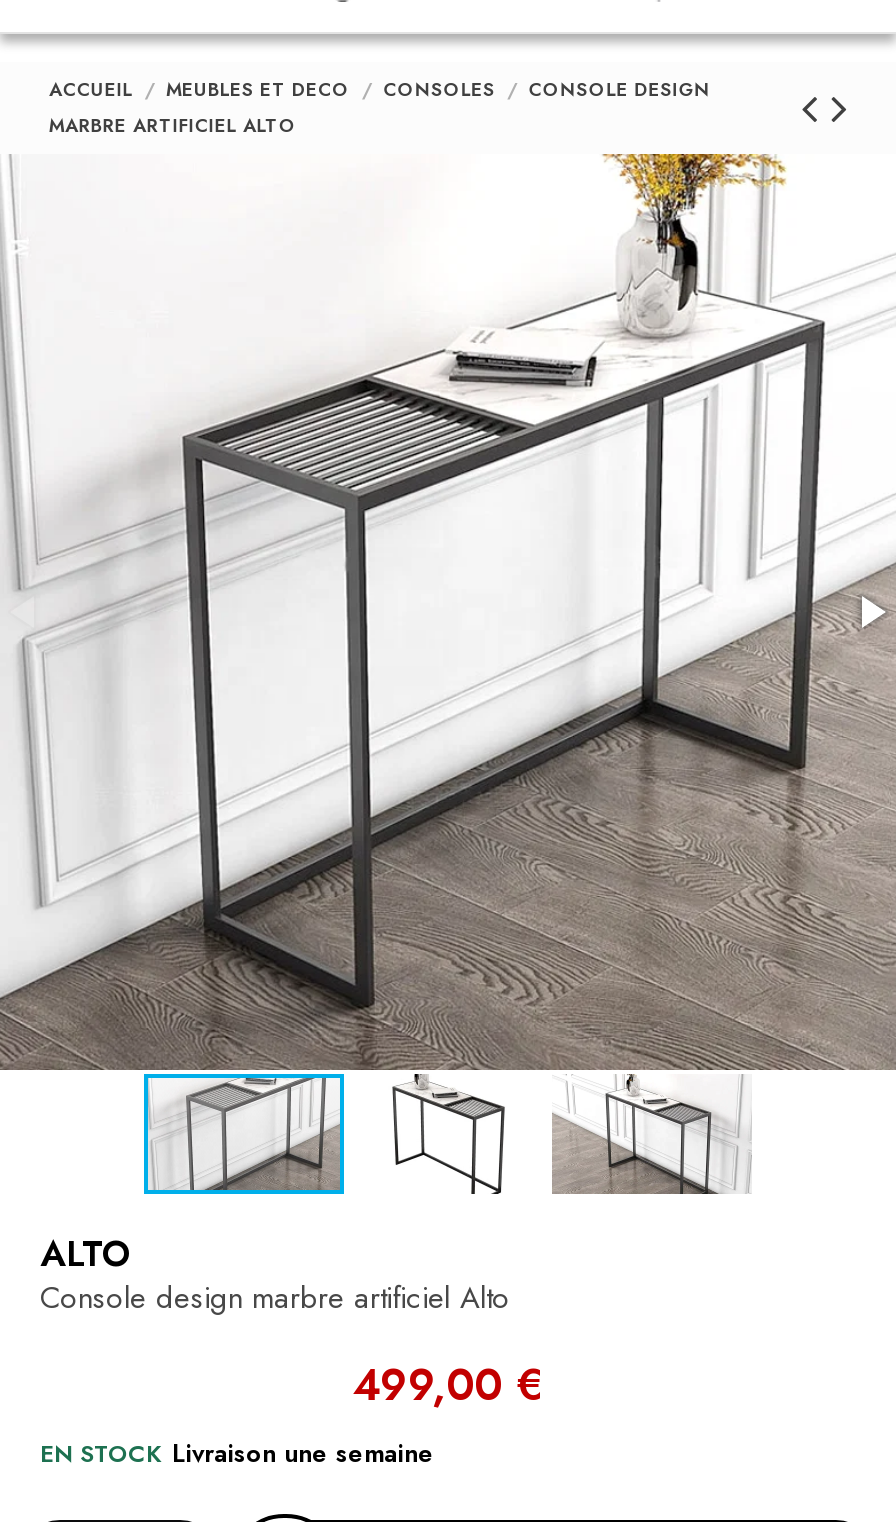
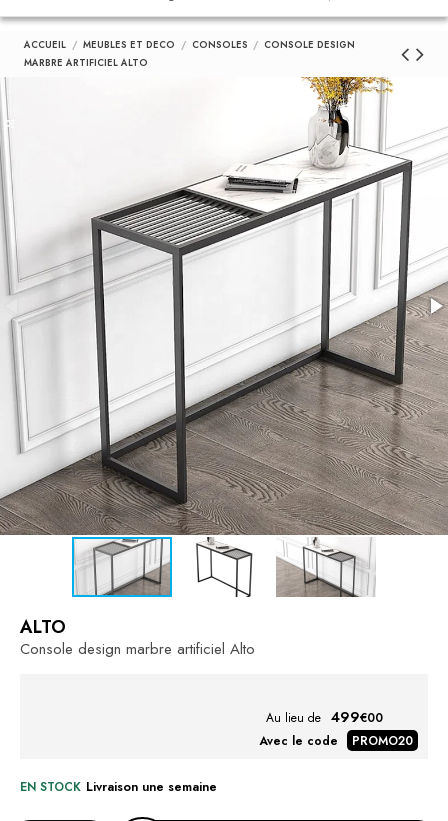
[352,1353,544,1415] 499,00 € -> [259,706,413,750] Au lieu de 499€00 | Avec le code | PROMO20

